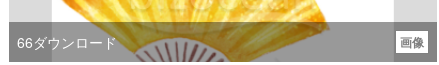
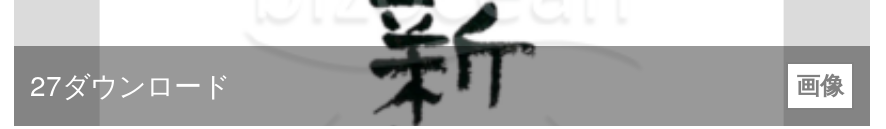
[17,32,117,52] 66ダウンロード -> [30,64,230,104] 27ダウンロード

